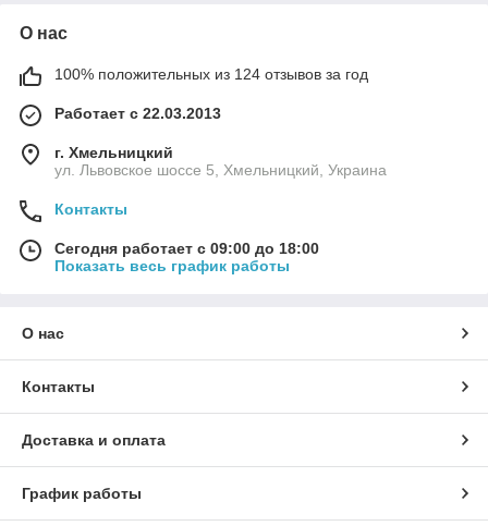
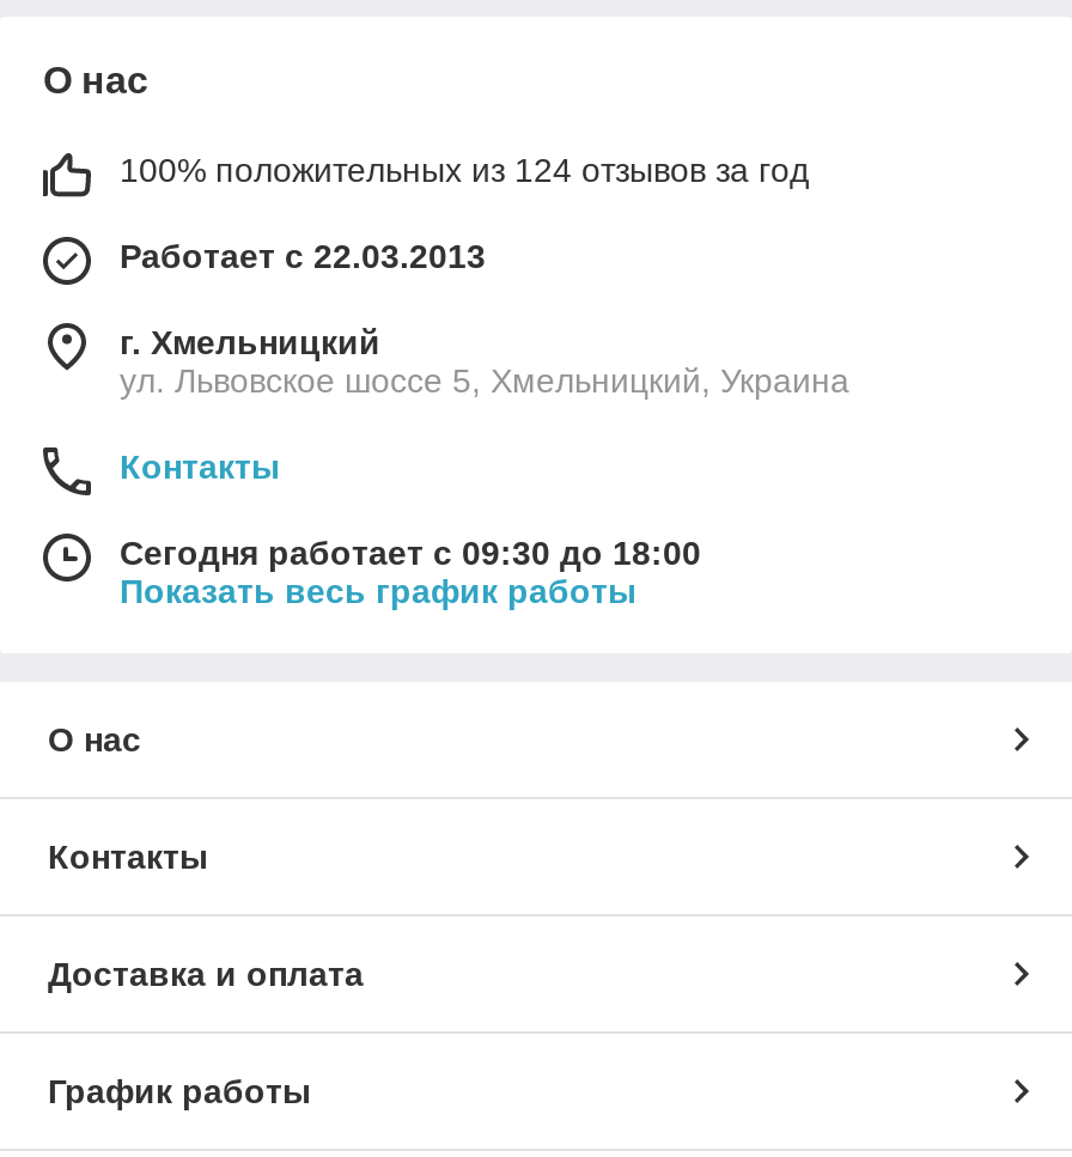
[54,240,319,257] Сегодня работает с 09:00 до 18:00 -> [120,535,701,573] Сегодня работает с 09:30 до 18:00

